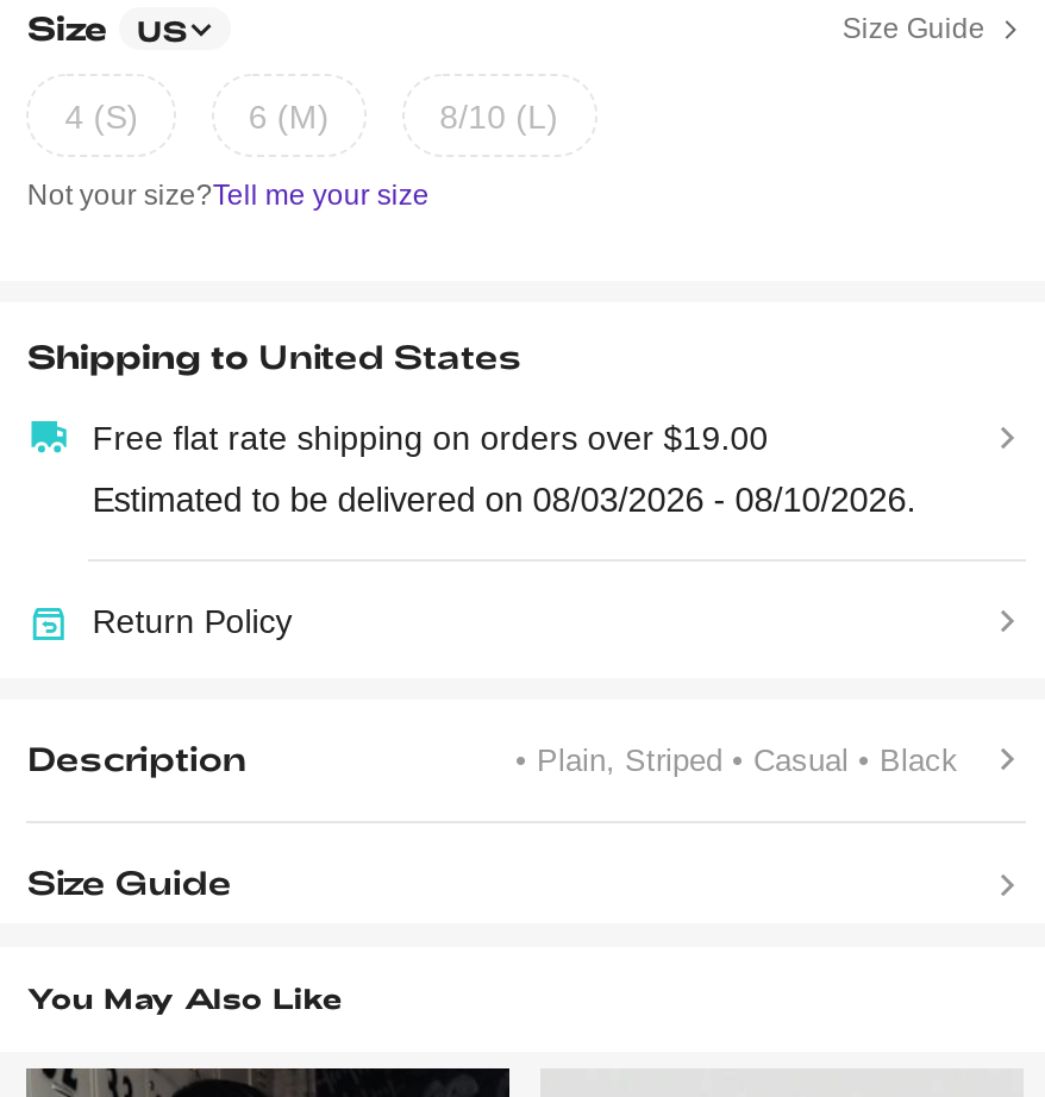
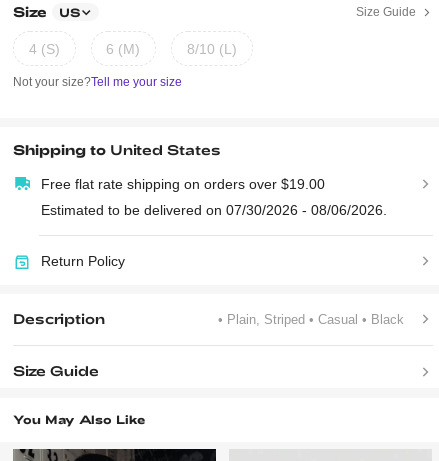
[92,480,916,519] Estimated to be delivered on 08/03/2026 - 08/10/2026. -> [41,202,387,218] Estimated to be delivered on 07/30/2026 - 08/06/2026.

